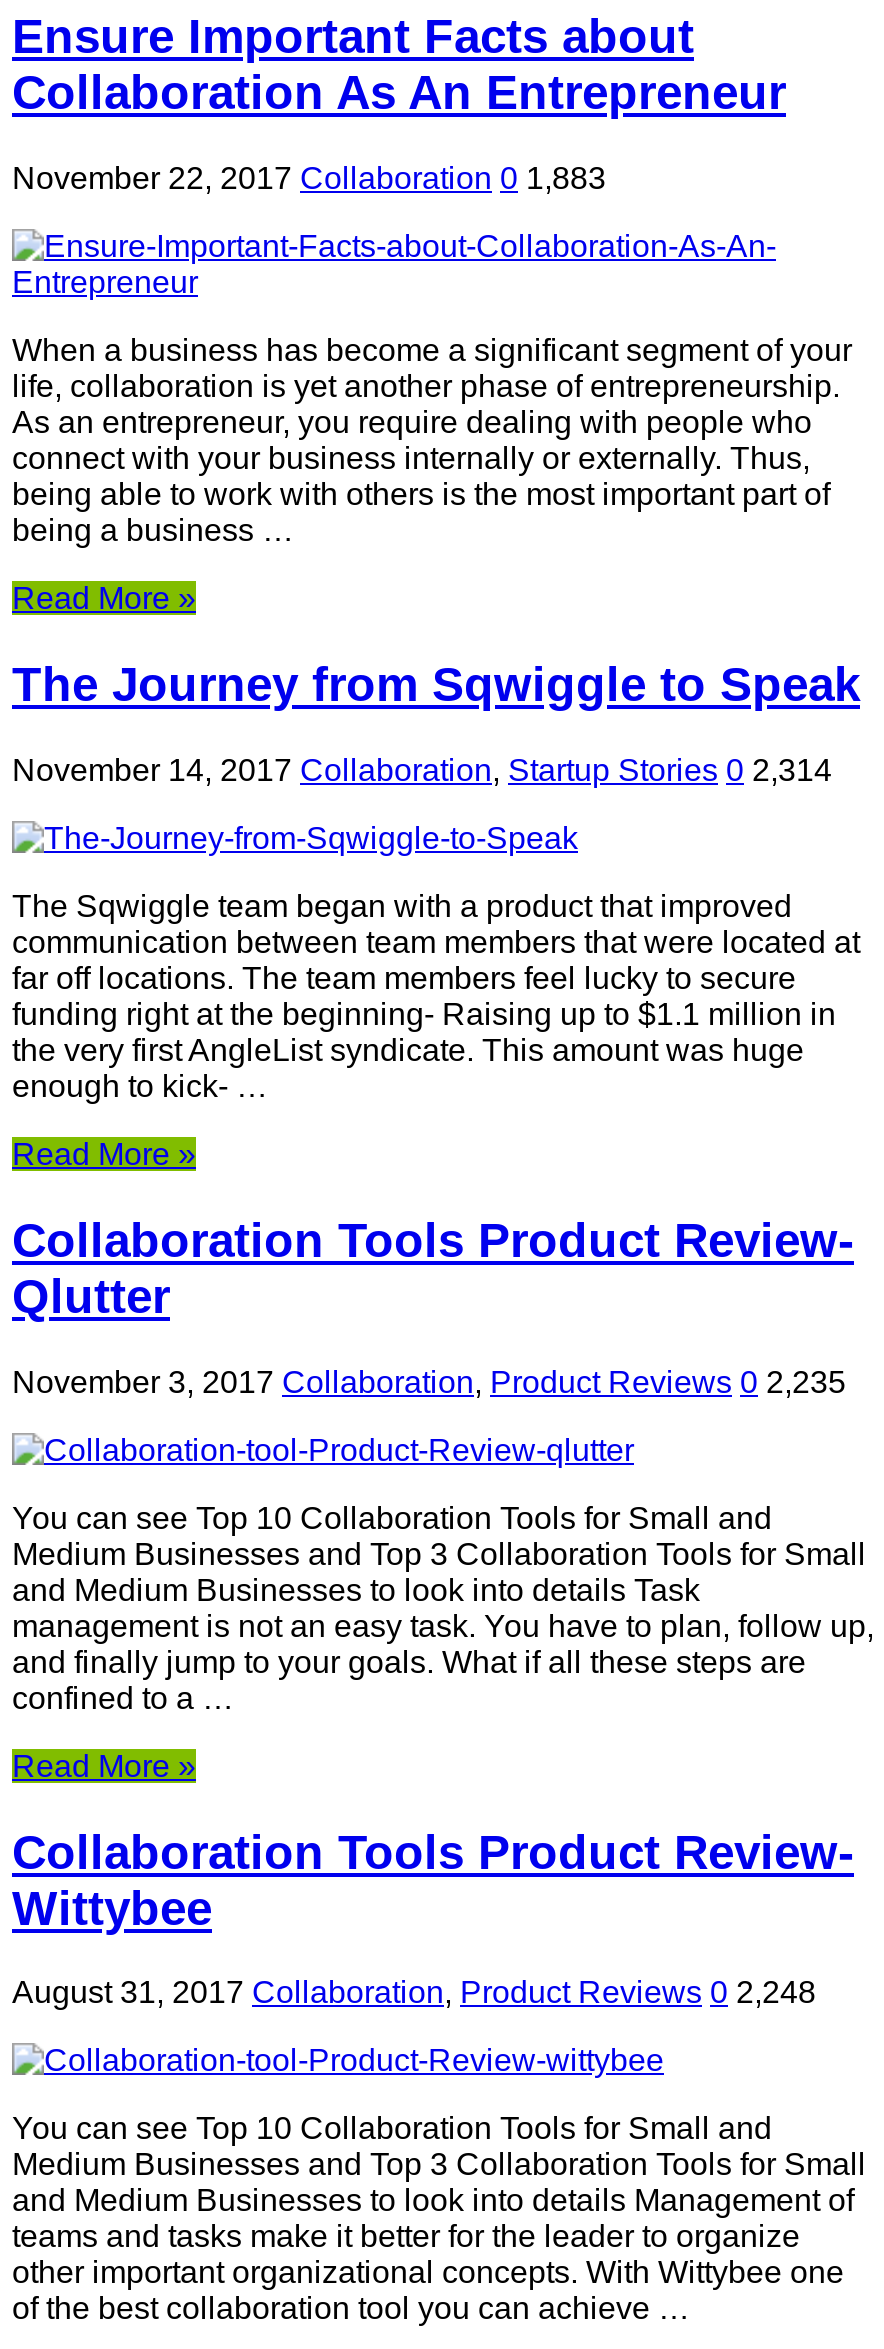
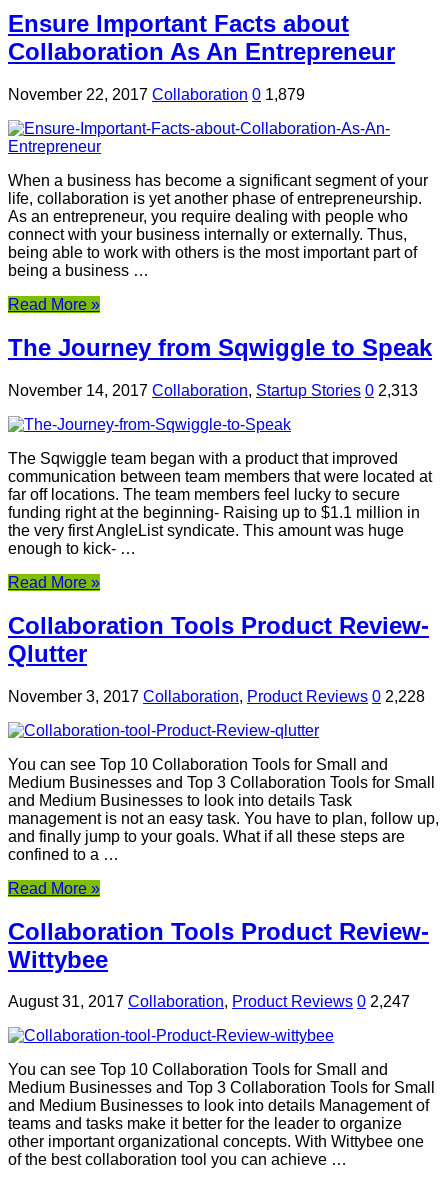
[12,161,606,195] November 22, 2017 Collaboration 0 1,883 -> [8,86,305,103] November 22, 2017 Collaboration 0 1,879
[12,753,832,787] November 14, 2017 Collaboration, Startup Stories 0 2,314 -> [8,382,418,399] November 14, 2017 Collaboration, Startup Stories 0 2,313
[12,1364,846,1398] November 3, 2017 Collaboration, Product Reviews 0 2,235 -> [8,688,425,705] November 3, 2017 Collaboration, Product Reviews 0 2,228
[12,1976,816,2010] August 31, 2017 Collaboration, Product Reviews 0 2,248 -> [8,993,410,1010] August 31, 2017 Collaboration, Product Reviews 0 2,247

